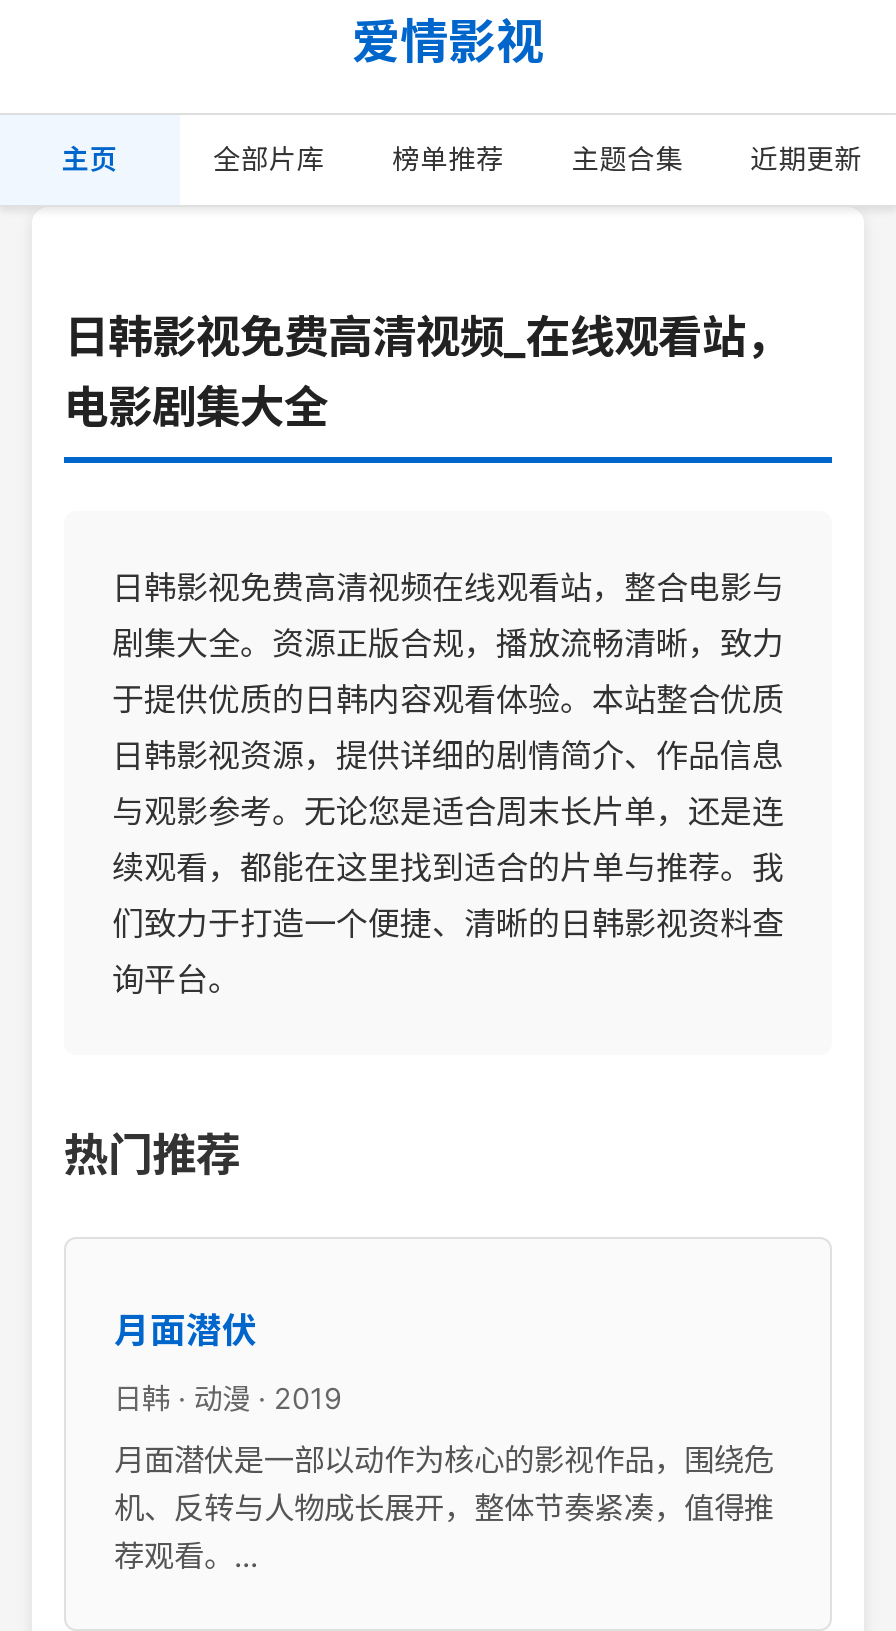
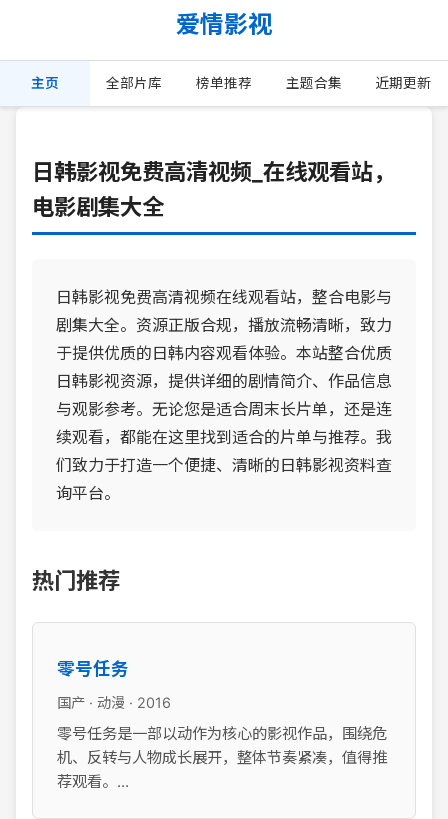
[114,1309,258,1351] 月面潜伏 -> [57,658,129,679] 零号任务
[114,1381,342,1415] 日韩 · 动漫 · 2019 -> [57,694,171,711] 国产 · 动漫 · 2016
[114,1441,774,1479] 月面潜伏是一部以动作为核心的影视作品，围绕危 -> [57,724,387,743] 零号任务是一部以动作为核心的影视作品，围绕危

